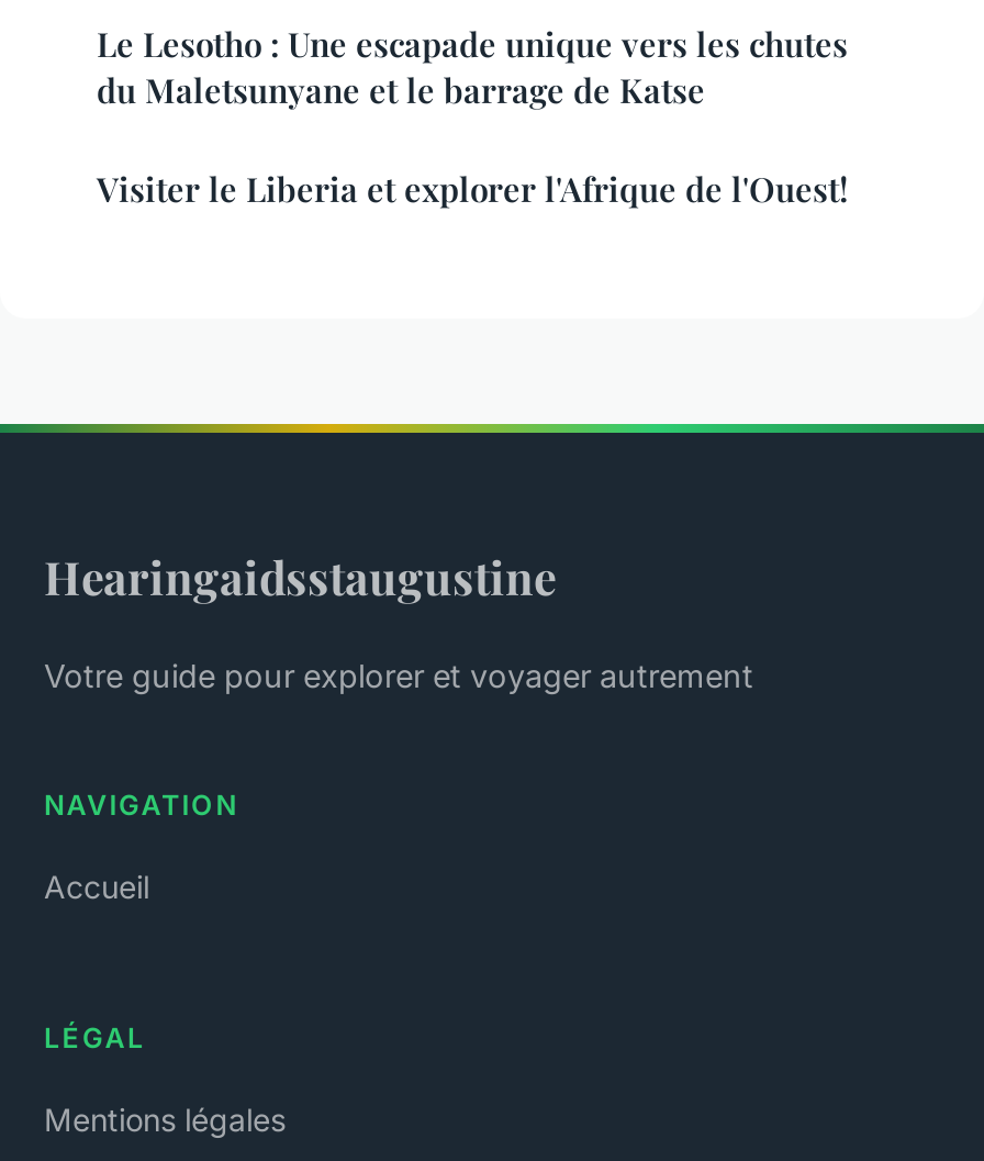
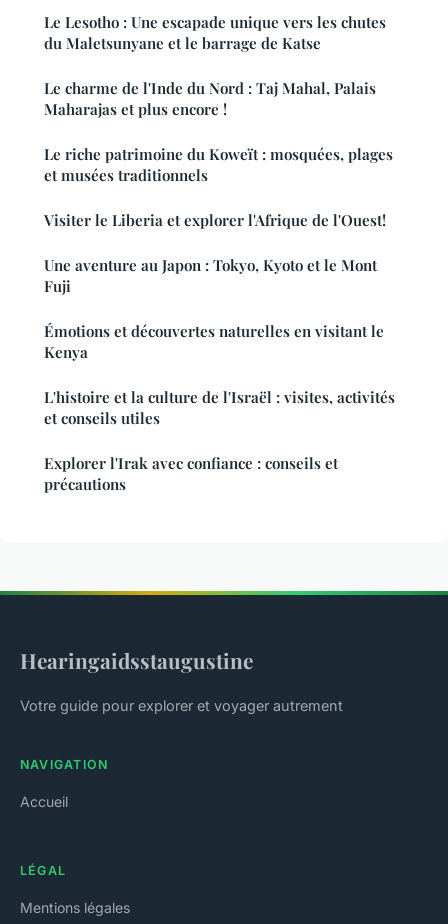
none -> [44,78,393,185] Le charme de l'Inde du Nord : Taj Mahal, Palais | Maharajas et plus encore ! | Le riche patrimoine du Koweït : mosquées, plages | et musées traditionnels
none -> [44,255,395,494] Une aventure au Japon : Tokyo, Kyoto et le Mont | Fuji | Émotions et découvertes naturelles en visitant le | Kenya | L'histoire et la culture de l'Israël : visites, activités | et conseils utiles | Explorer l'Irak avec confiance : conseils et | précautions

